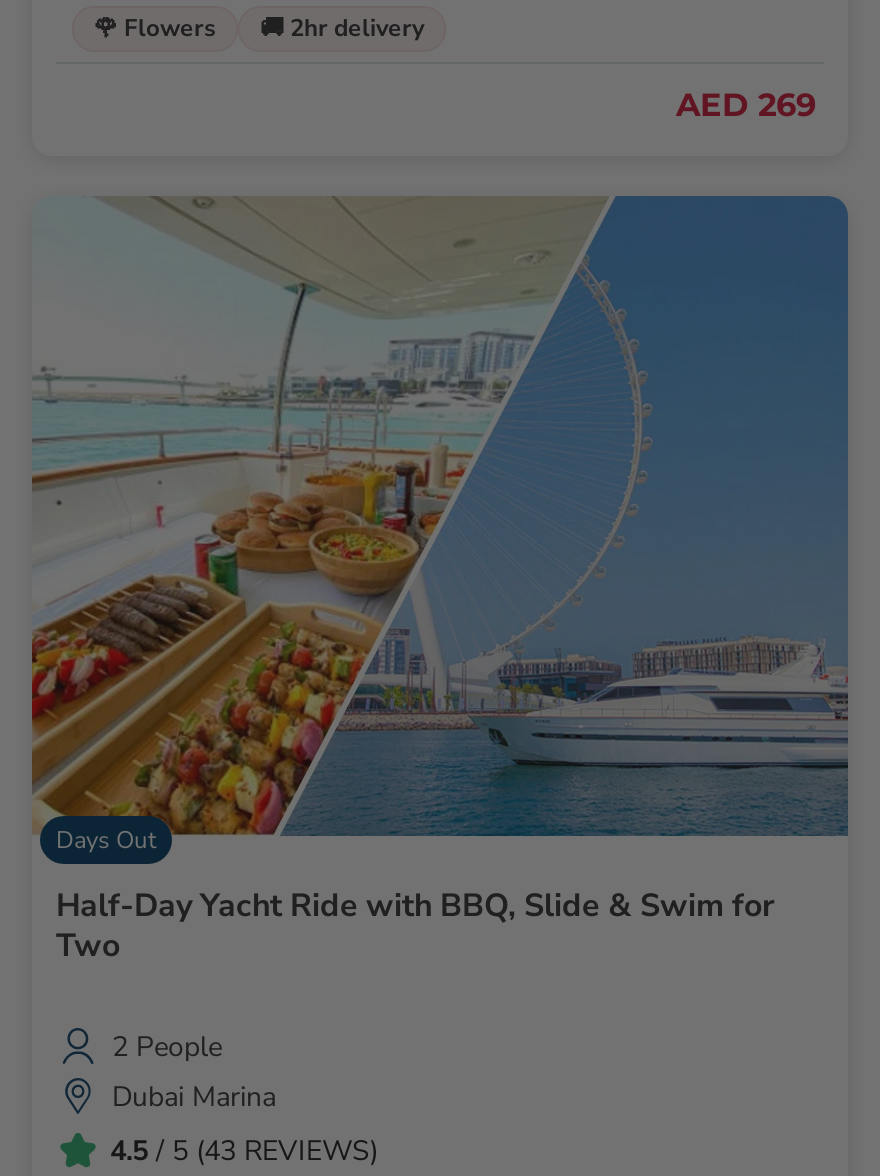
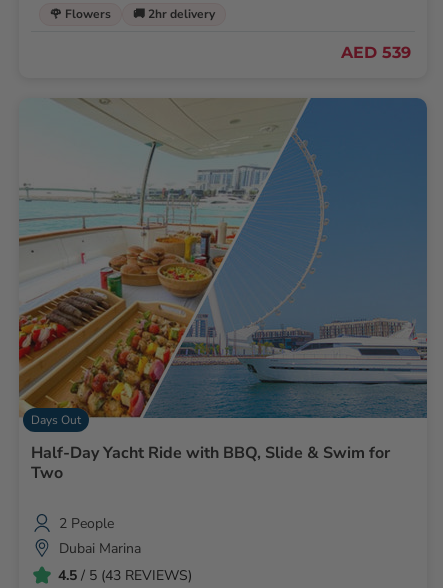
[676,85,816,123] AED 269 -> [341,42,411,61] AED 539

